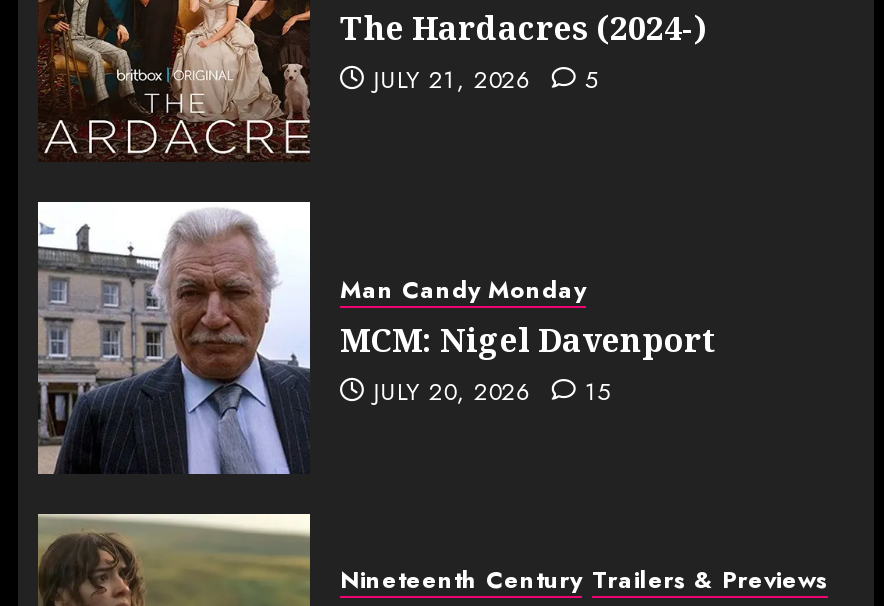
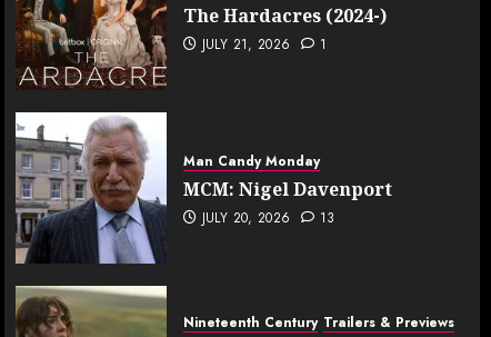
[374,62,598,98] JULY 21, 2026 5 -> [202,34,326,54] JULY 21, 2026 1
[374,374,611,410] JULY 20, 2026 15 -> [202,208,335,228] JULY 20, 2026 13

